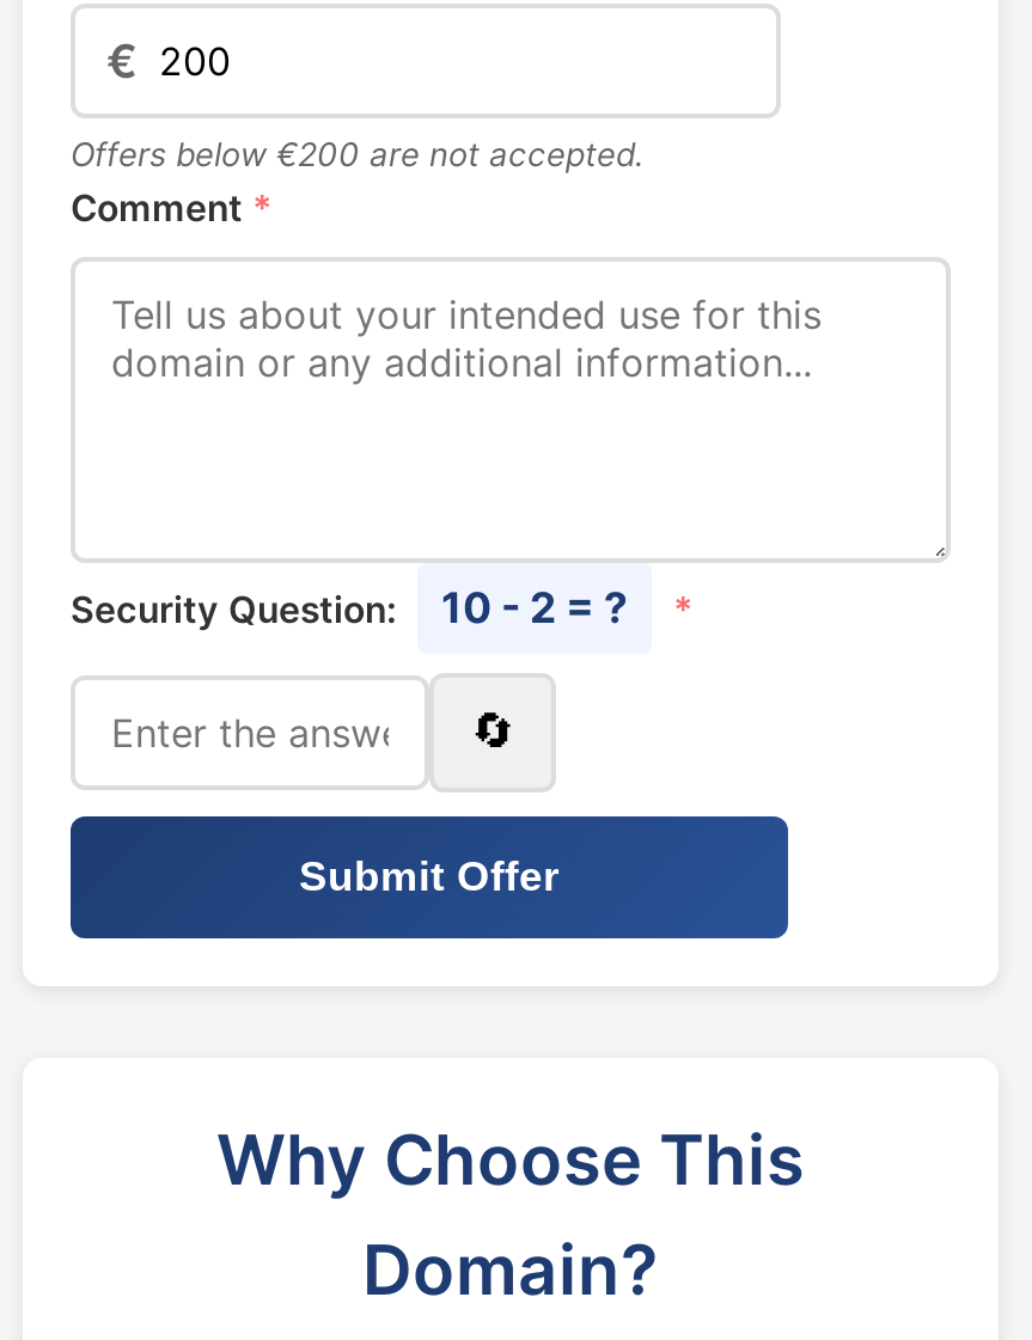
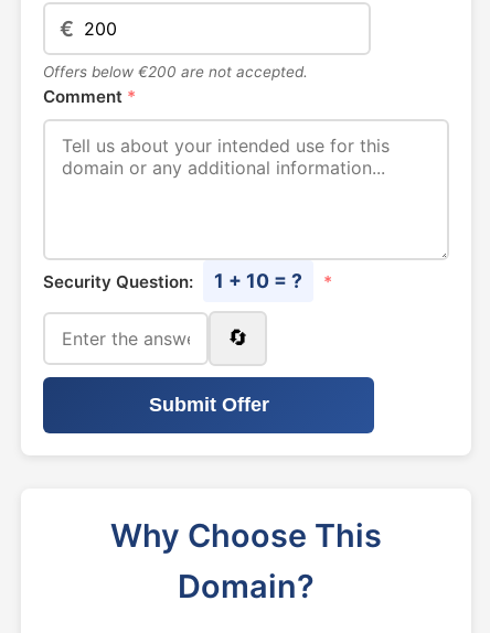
[441,582,628,632] 10 - 2 = ? -> [214,269,302,292] 1 + 10 = ?

